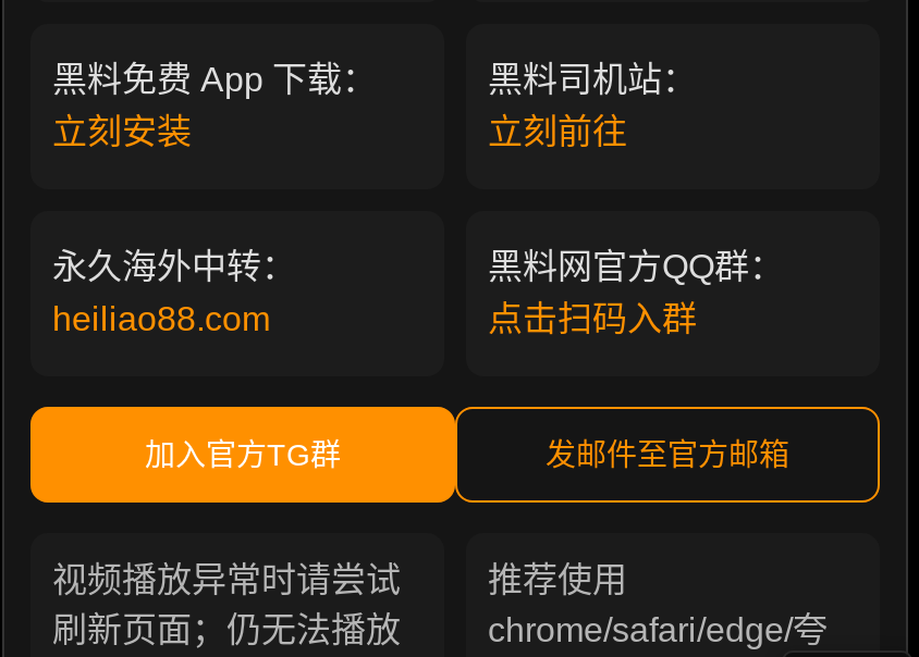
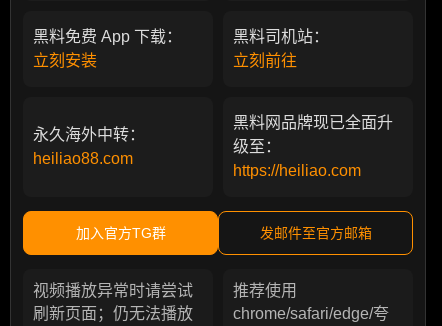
[488,248,784,337] 黑料网官方QQ群： | 点击扫码入群 -> [233,114,393,179] 黑料网品牌现已全面升 | 级至： | https://heiliao.com

